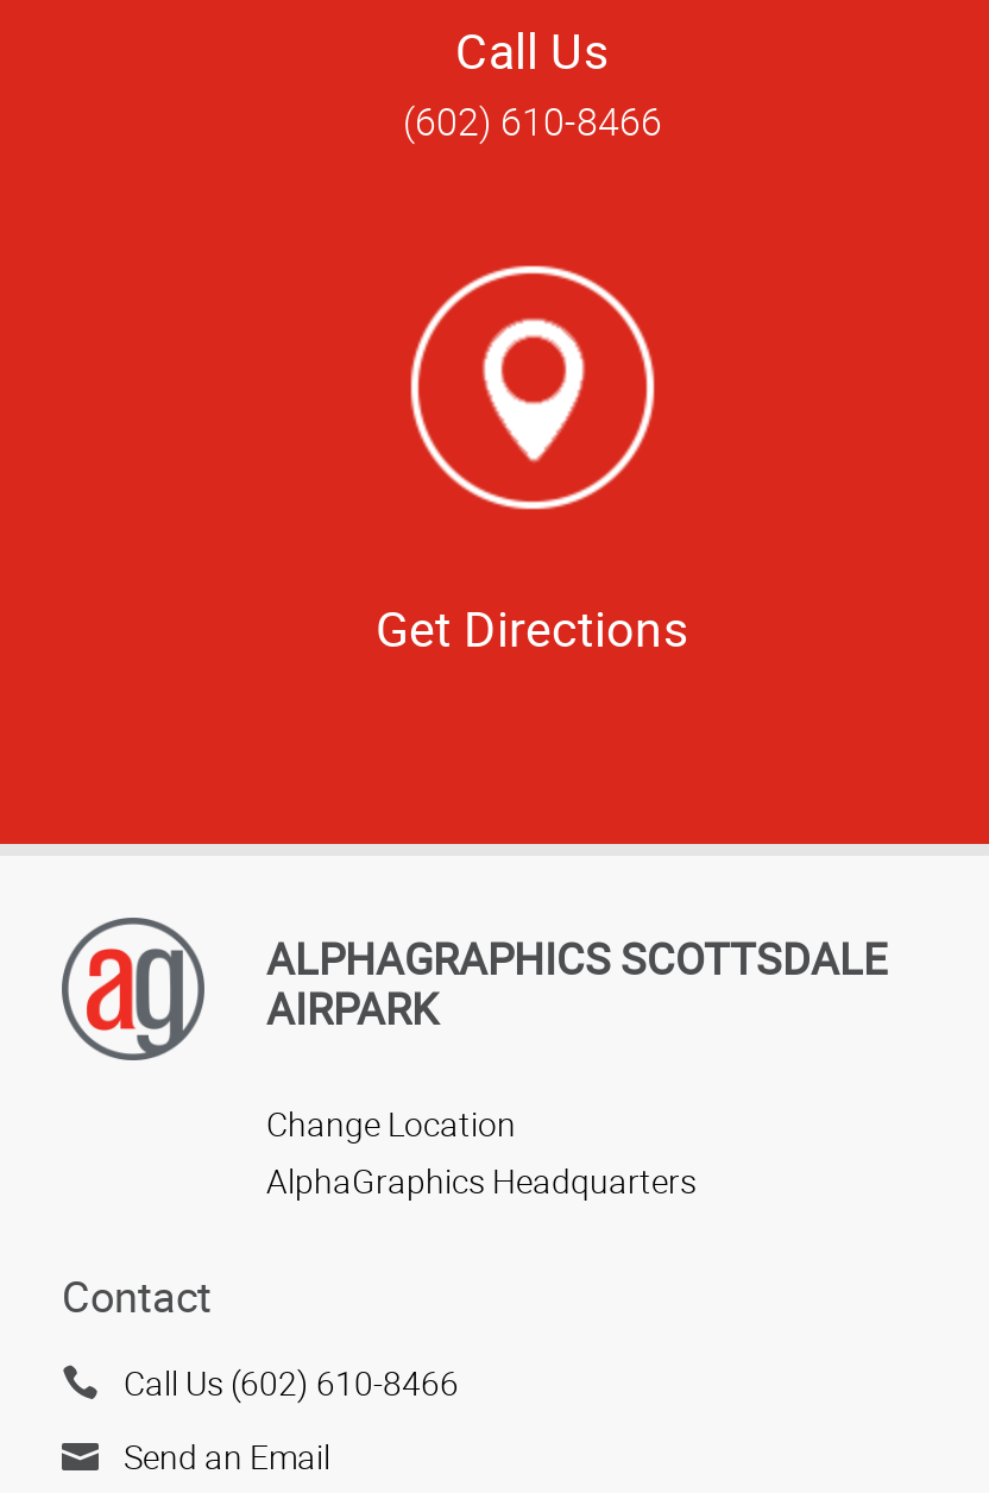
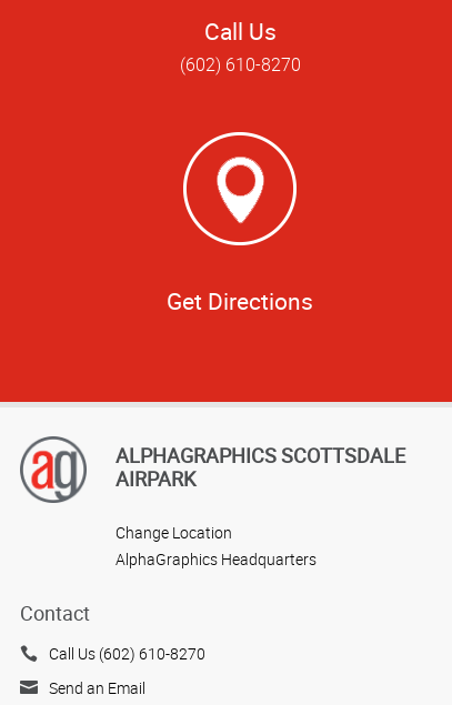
[403,96,662,149] (602) 610-8466 -> [179,53,300,77] (602) 610-8270
[124,1361,459,1406] Call Us (602) 610-8466 -> [49,643,205,664] Call Us (602) 610-8270

